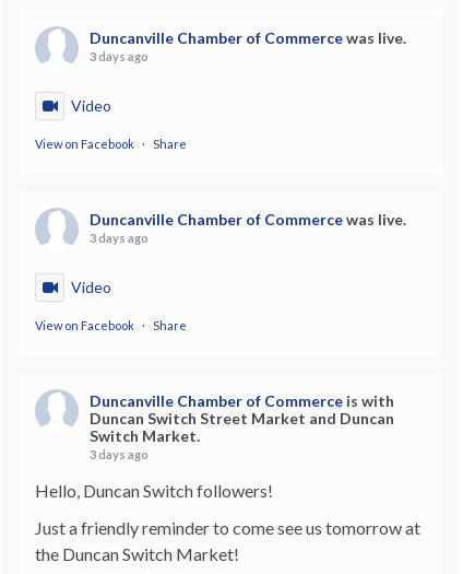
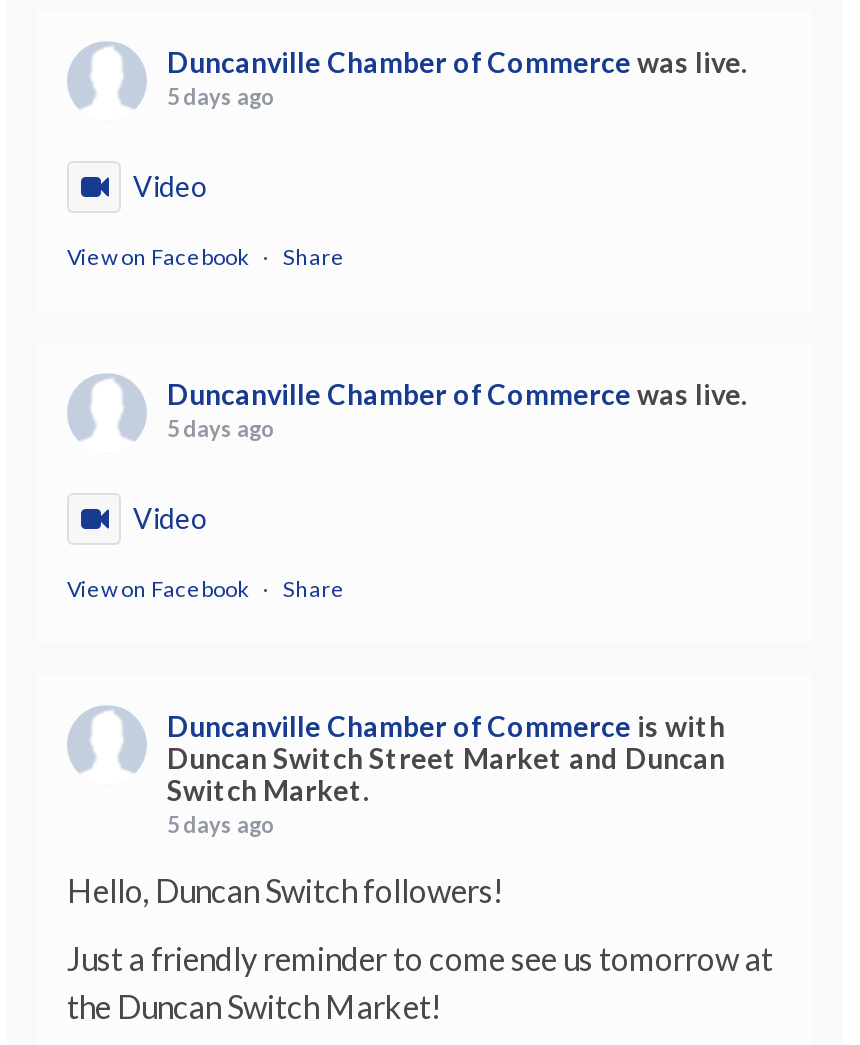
[90,49,149,63] 3 days ago -> [167,82,275,108] 5 days ago
[90,230,149,244] 3 days ago -> [167,414,275,440] 5 days ago
[90,447,149,461] 3 days ago -> [167,810,275,836] 5 days ago

